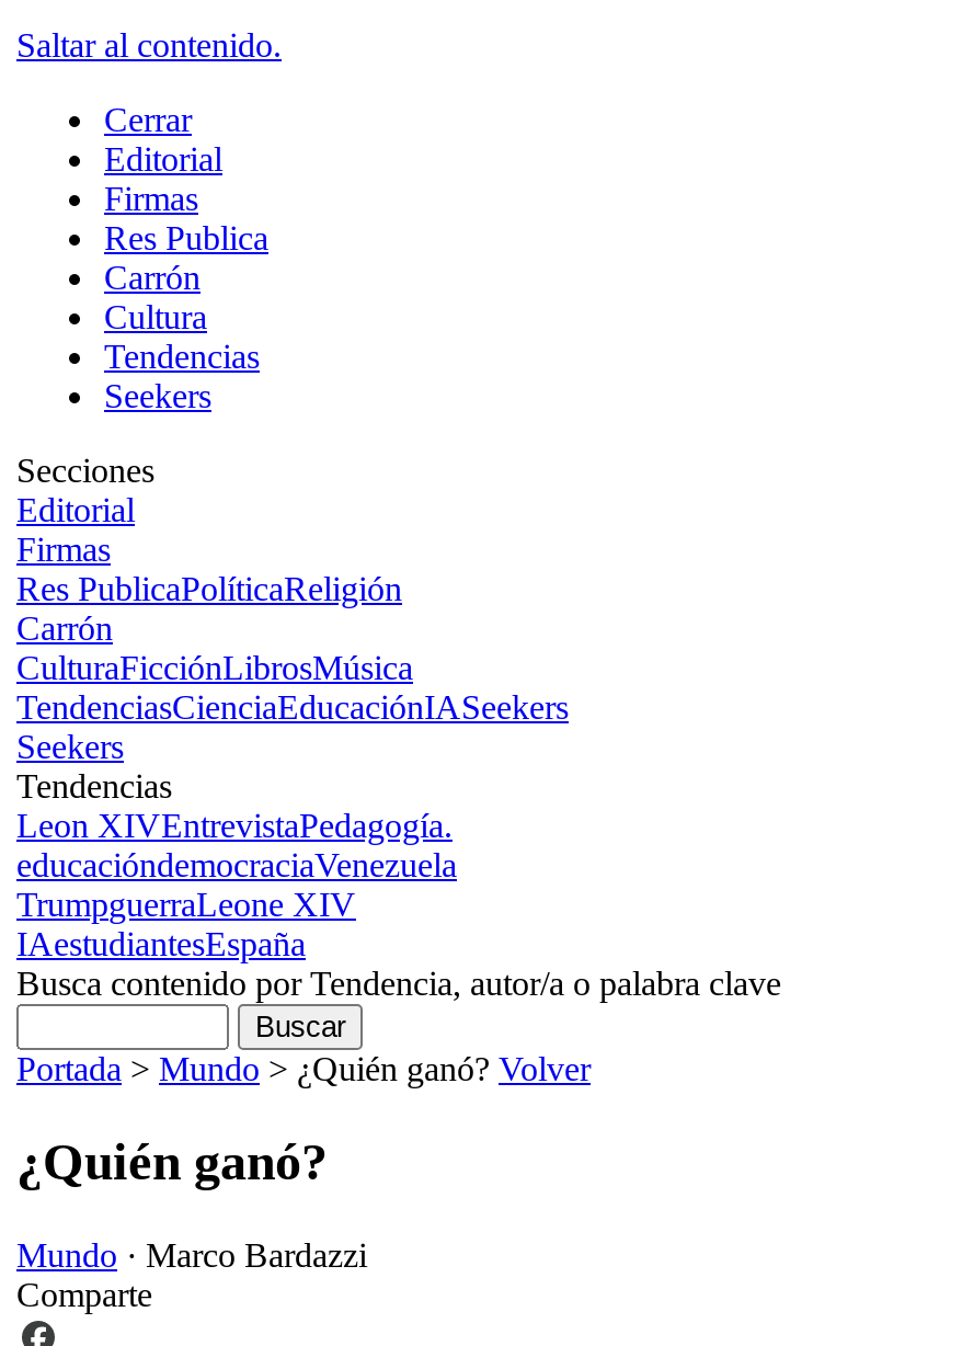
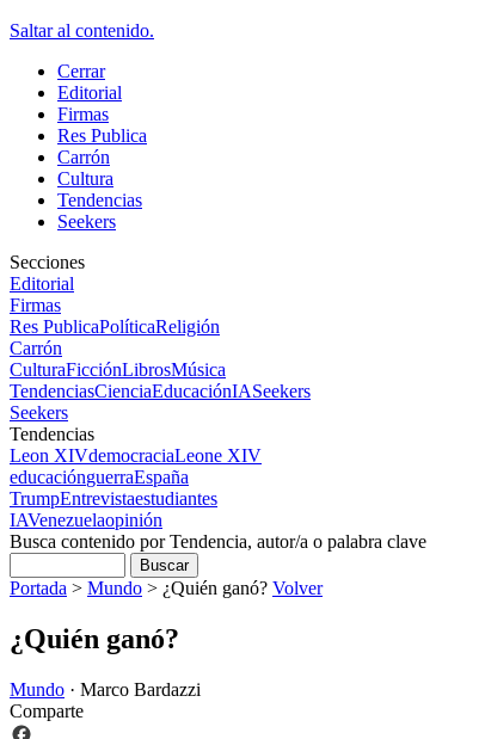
[16,807,457,962] Leon XIVEntrevistaPedagogía. | educacióndemocraciaVenezuela | TrumpguerraLeone XIV | IAestudiantesEspaña -> [10,445,262,530] Leon XIVdemocraciaLeone XIV | educaciónguerraEspaña | TrumpEntrevistaestudiantes | IAVenezuelaopinión

